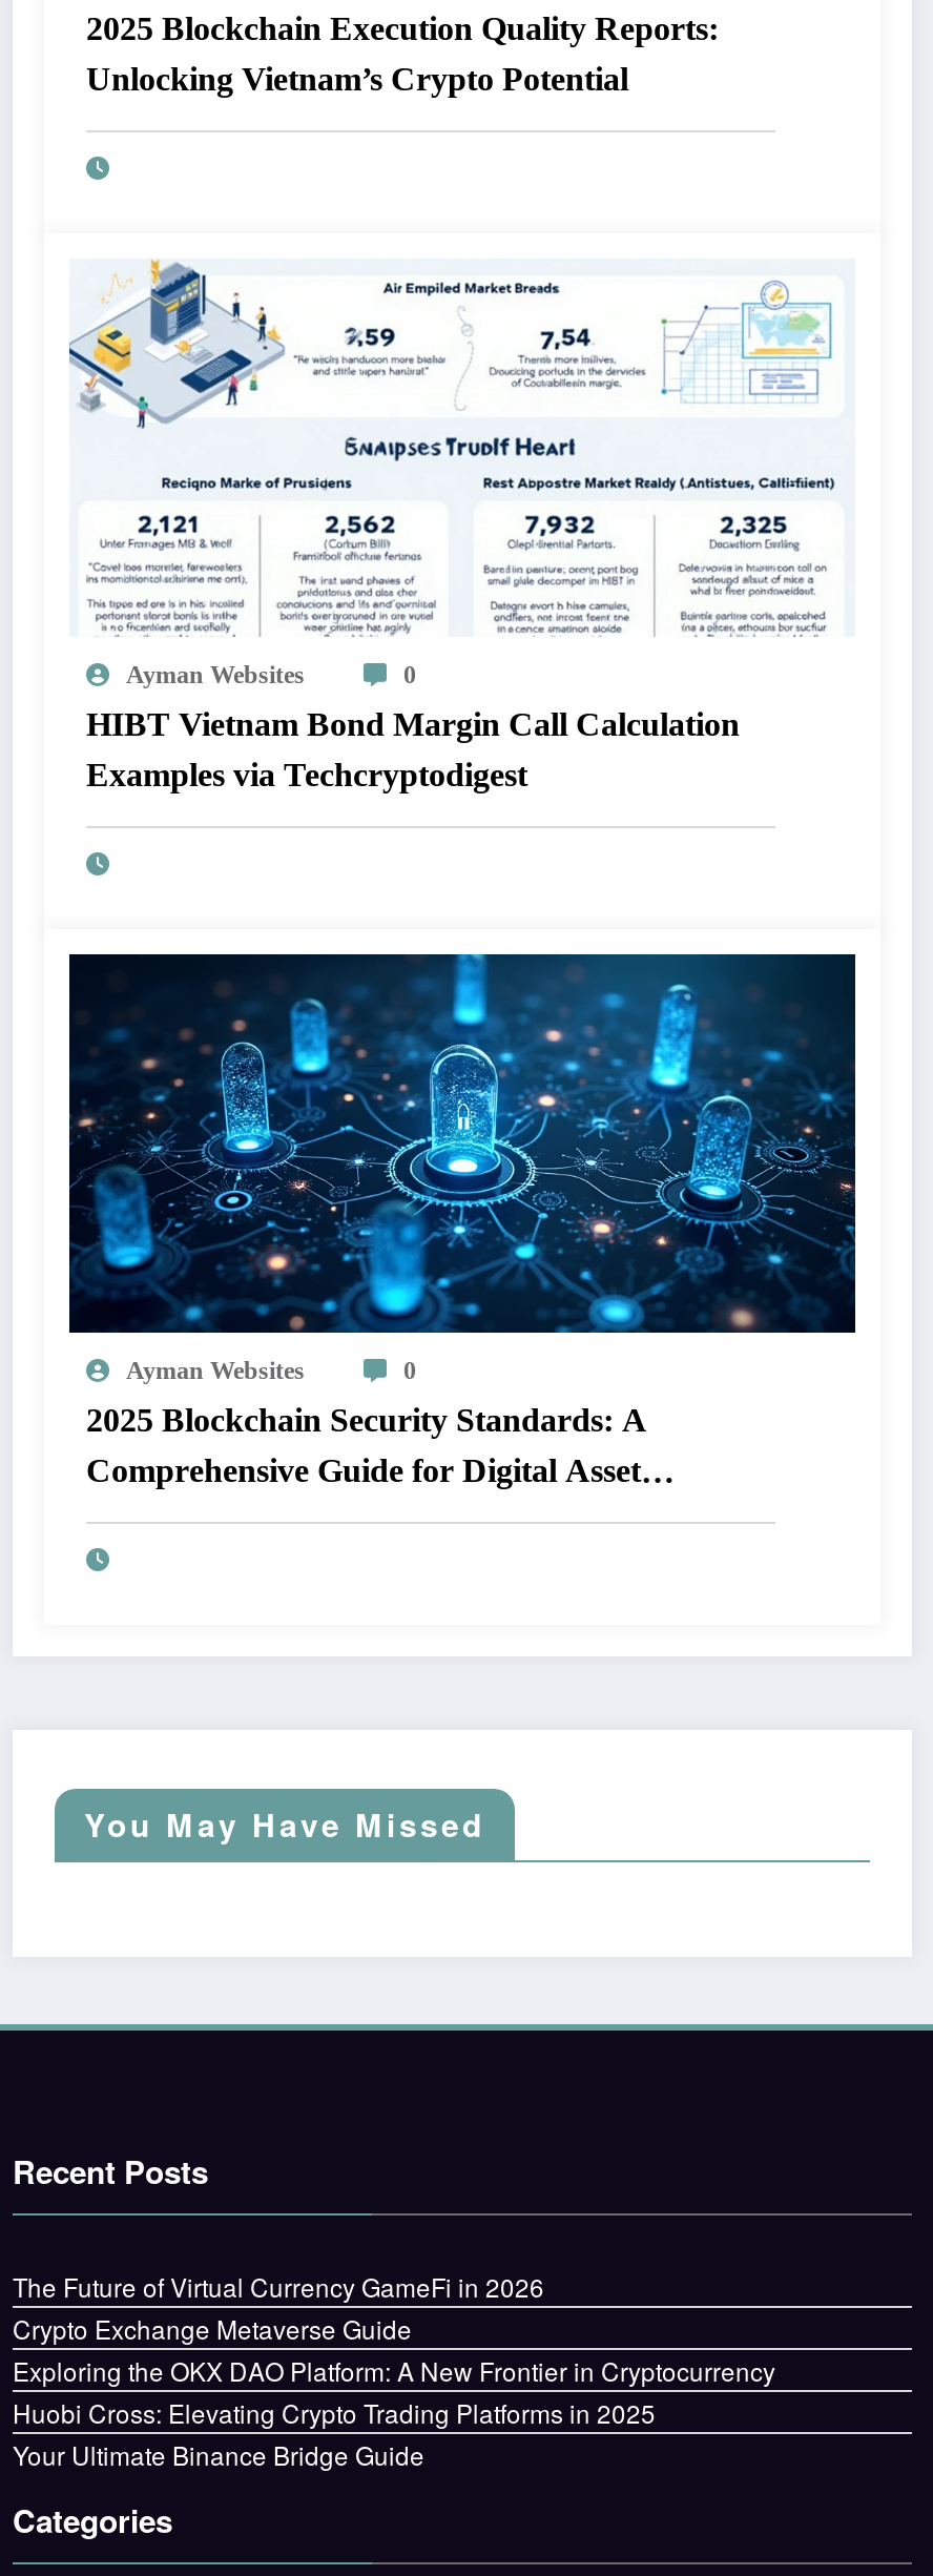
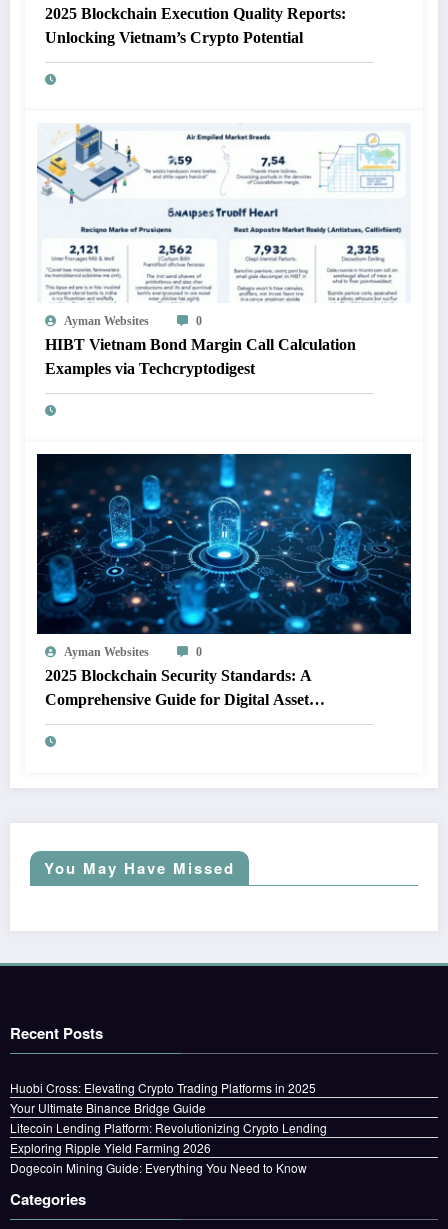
[13,2269,775,2389] The Future of Virtual Currency GameFi in 2026 | Crypto Exchange Metaverse Guide | Exploring the OKX DAO Platform: A New Frontier in Cryptocurrency -> none
moved [13,2395,656,2473] -> [10,1079,316,1116]: Huobi Cross: Elevating Crypto Trading Platforms in 2025 | Your Ultimate Binance Bridge Guide
none -> [10,1119,327,1176] Litecoin Lending Platform: Revolutionizing Crypto Lending | Exploring Ripple Yield Farming 2026 | Dogecoin Mining Guide: Everything You Need to Know

